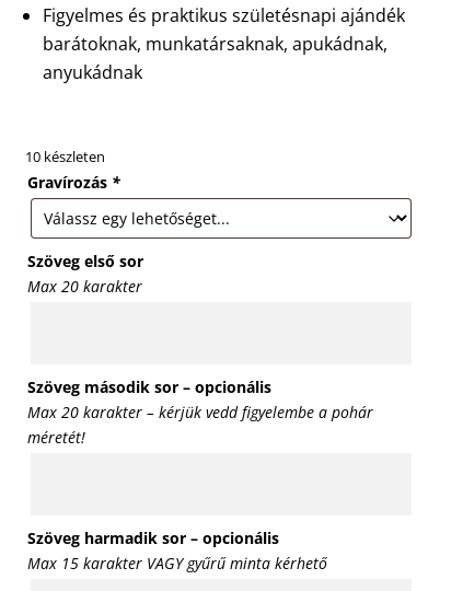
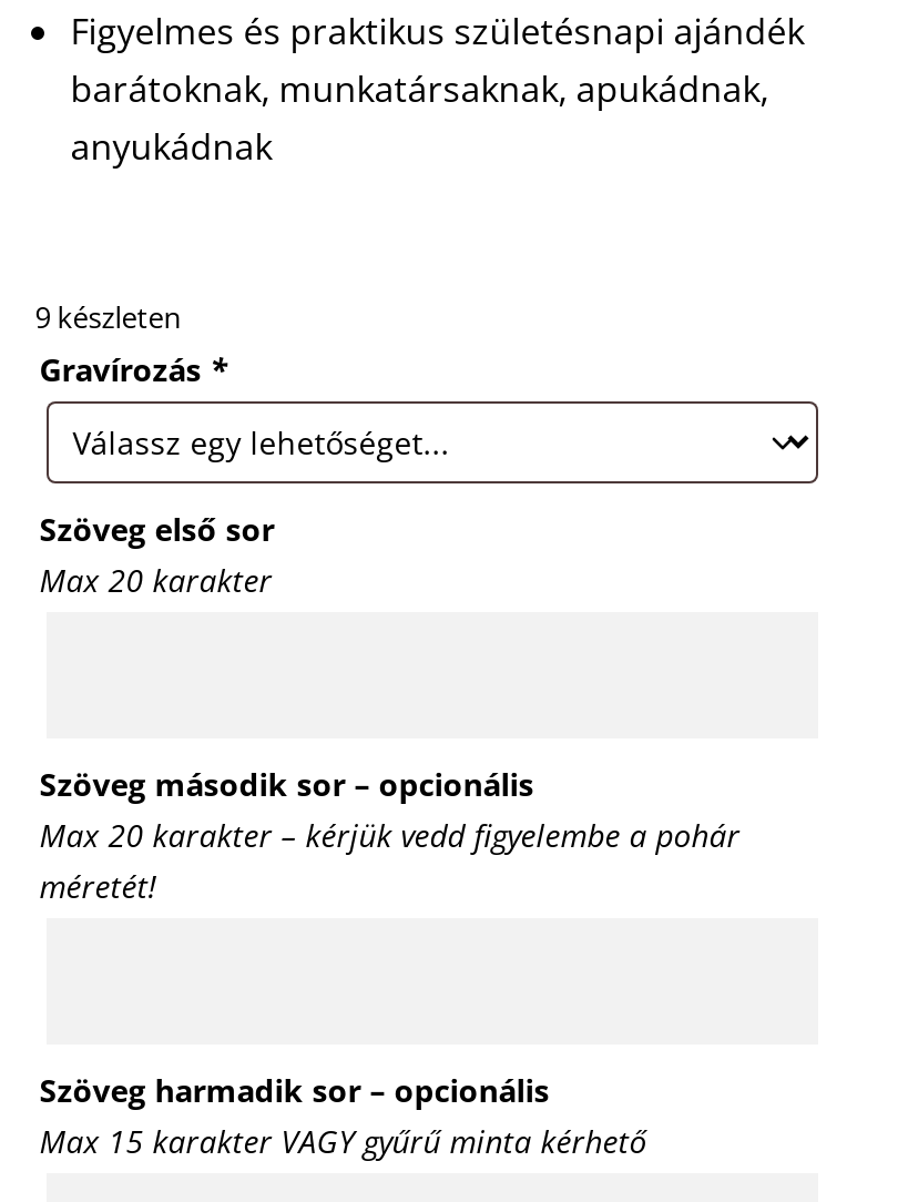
[25,147,105,166] 10 készleten -> [35,297,181,337] 9 készleten

